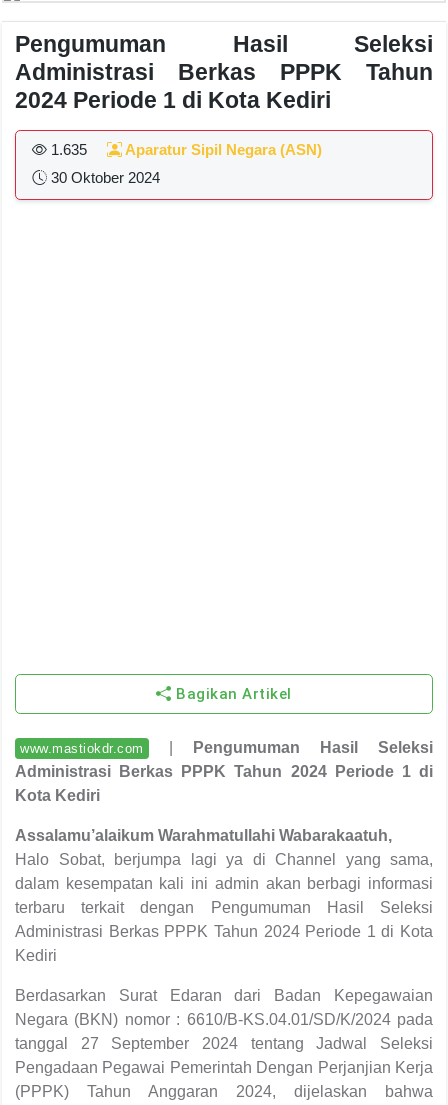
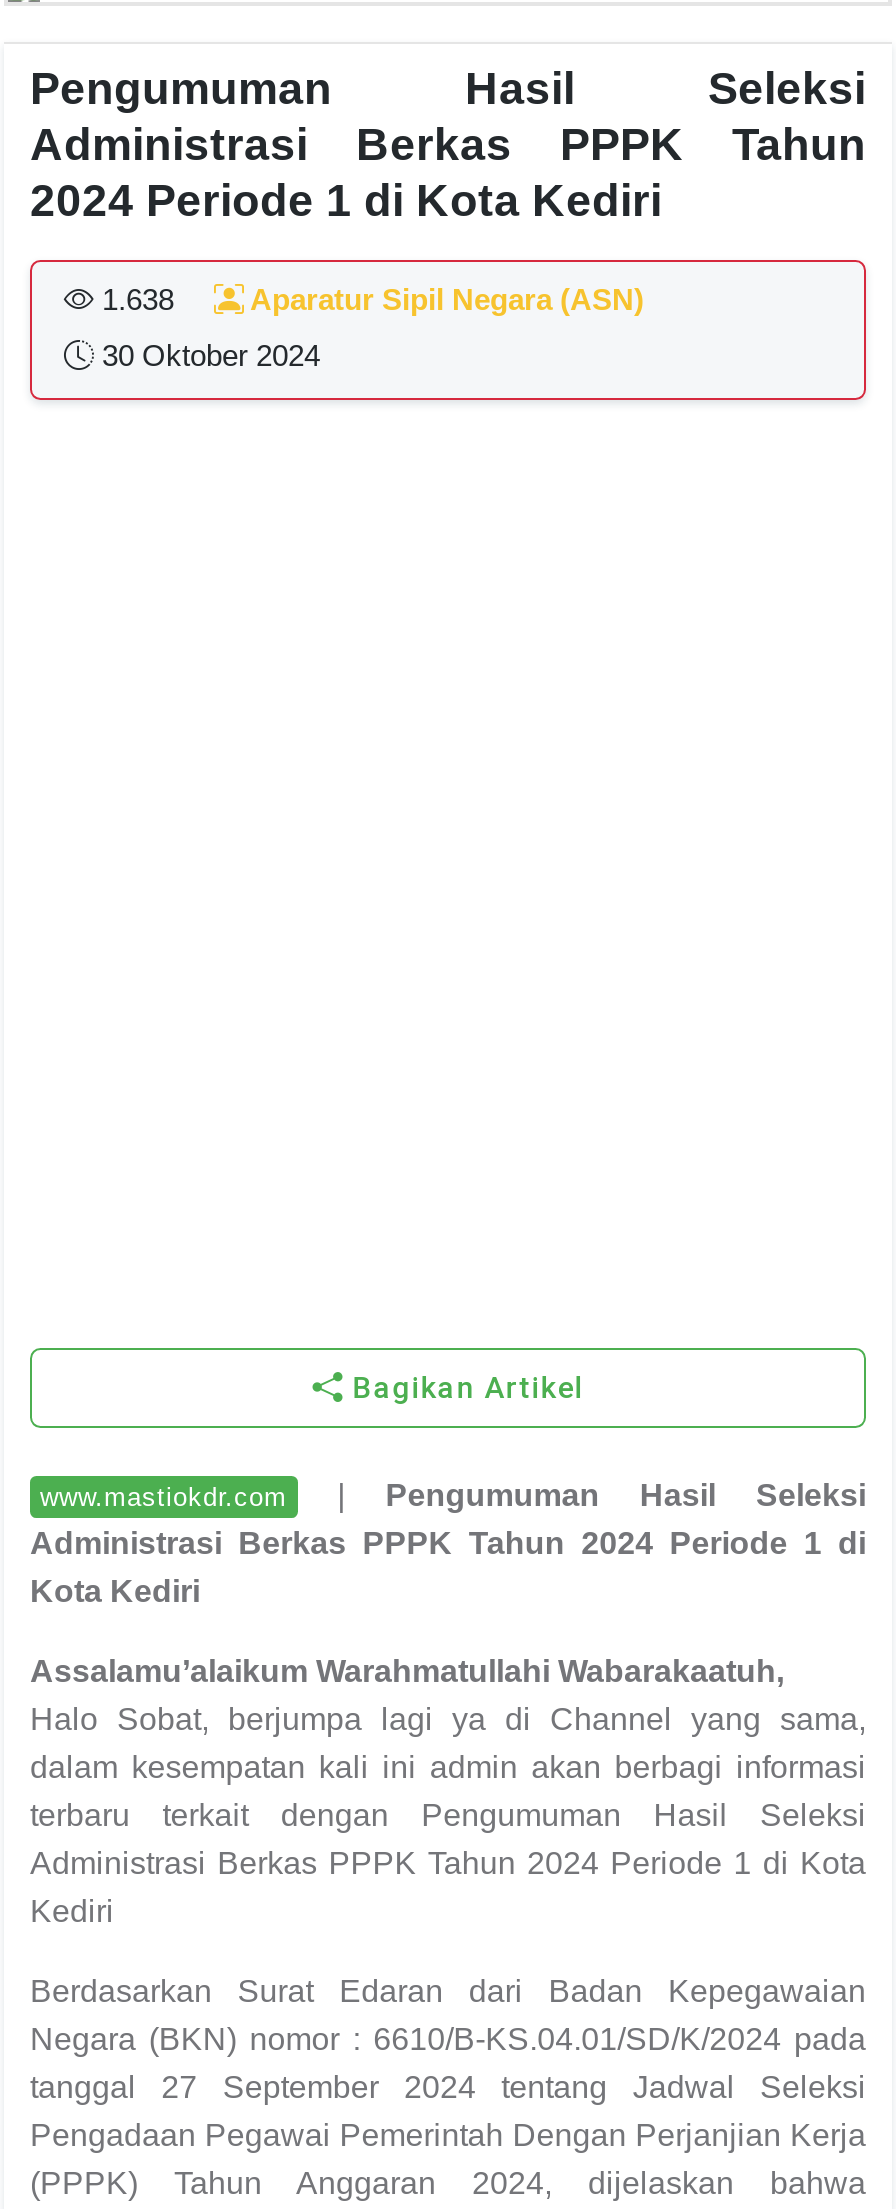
[47,141,87,158] 1.635 -> [94,282,174,316] 1.638

